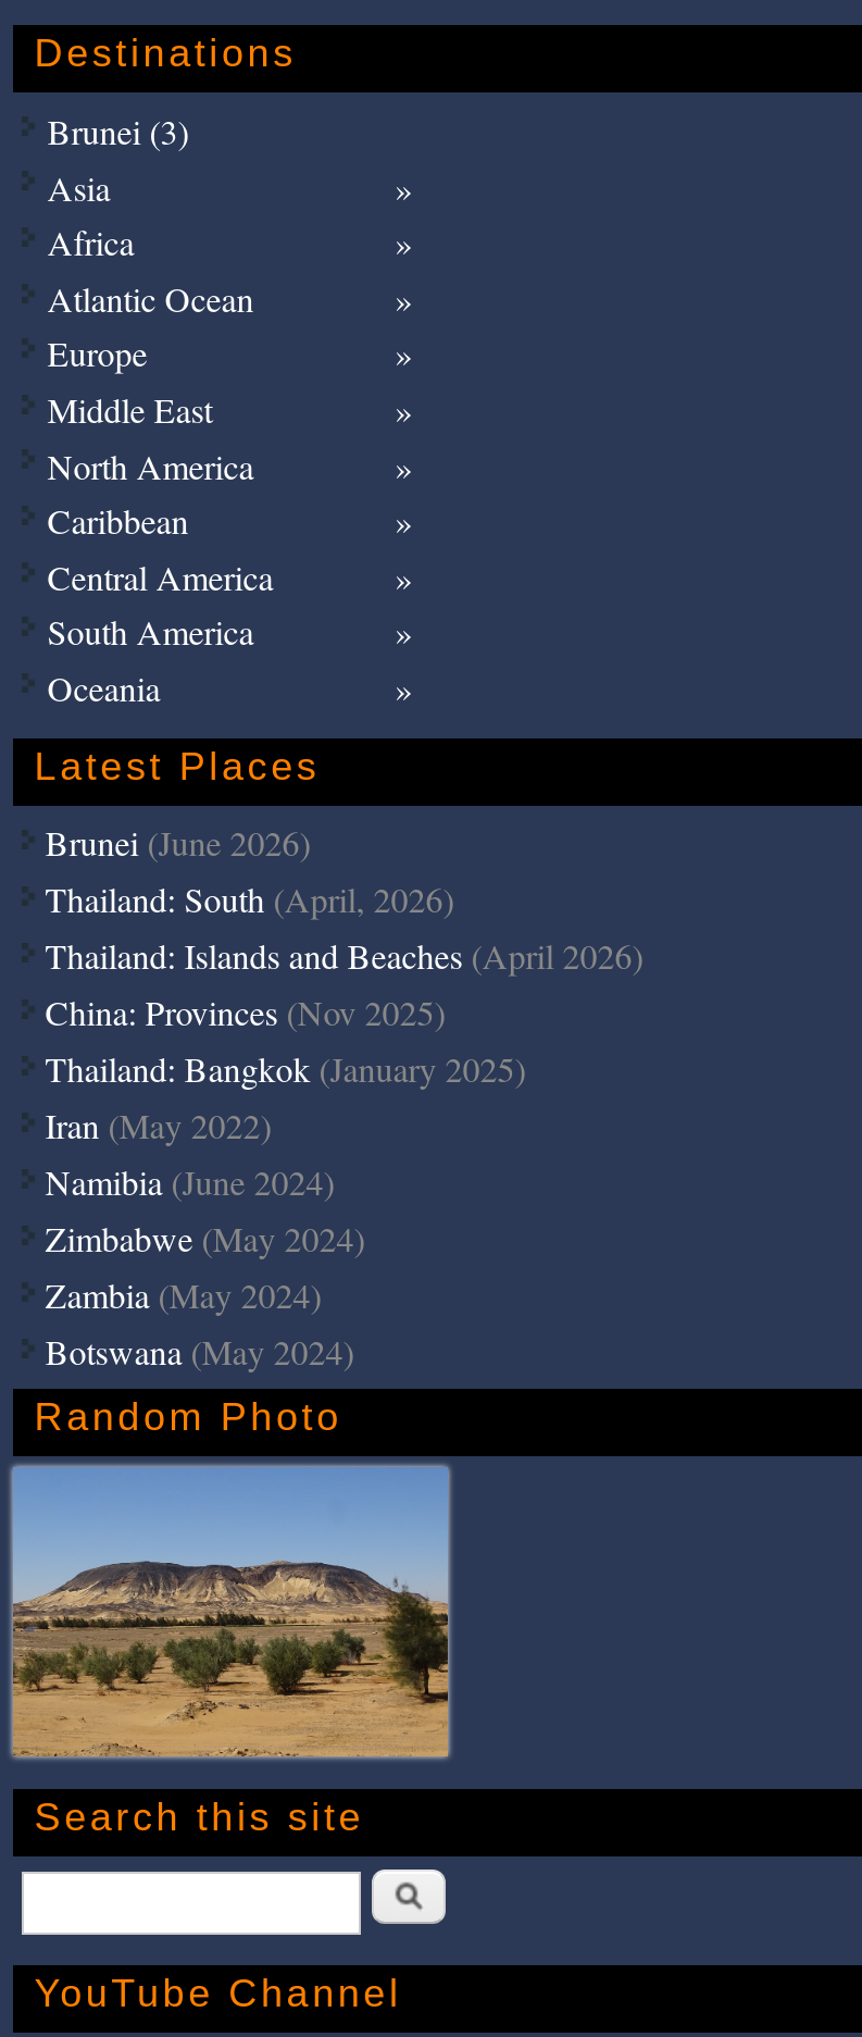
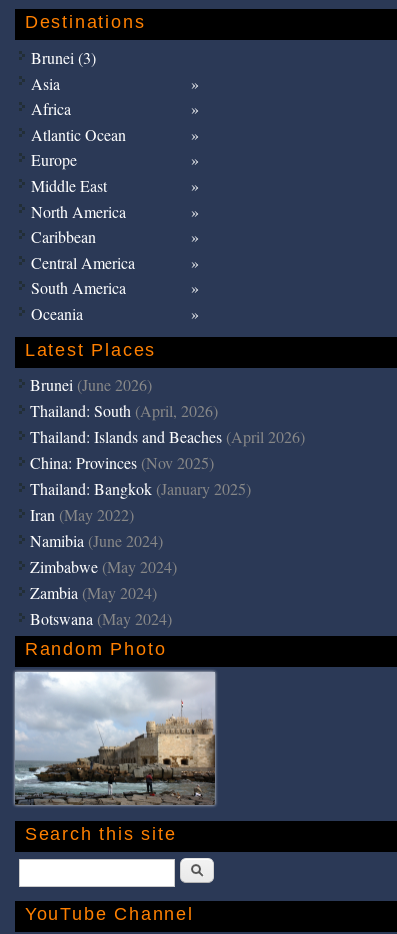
[11,1467,450,1759] [image] -> [14,671,215,805] [image]

